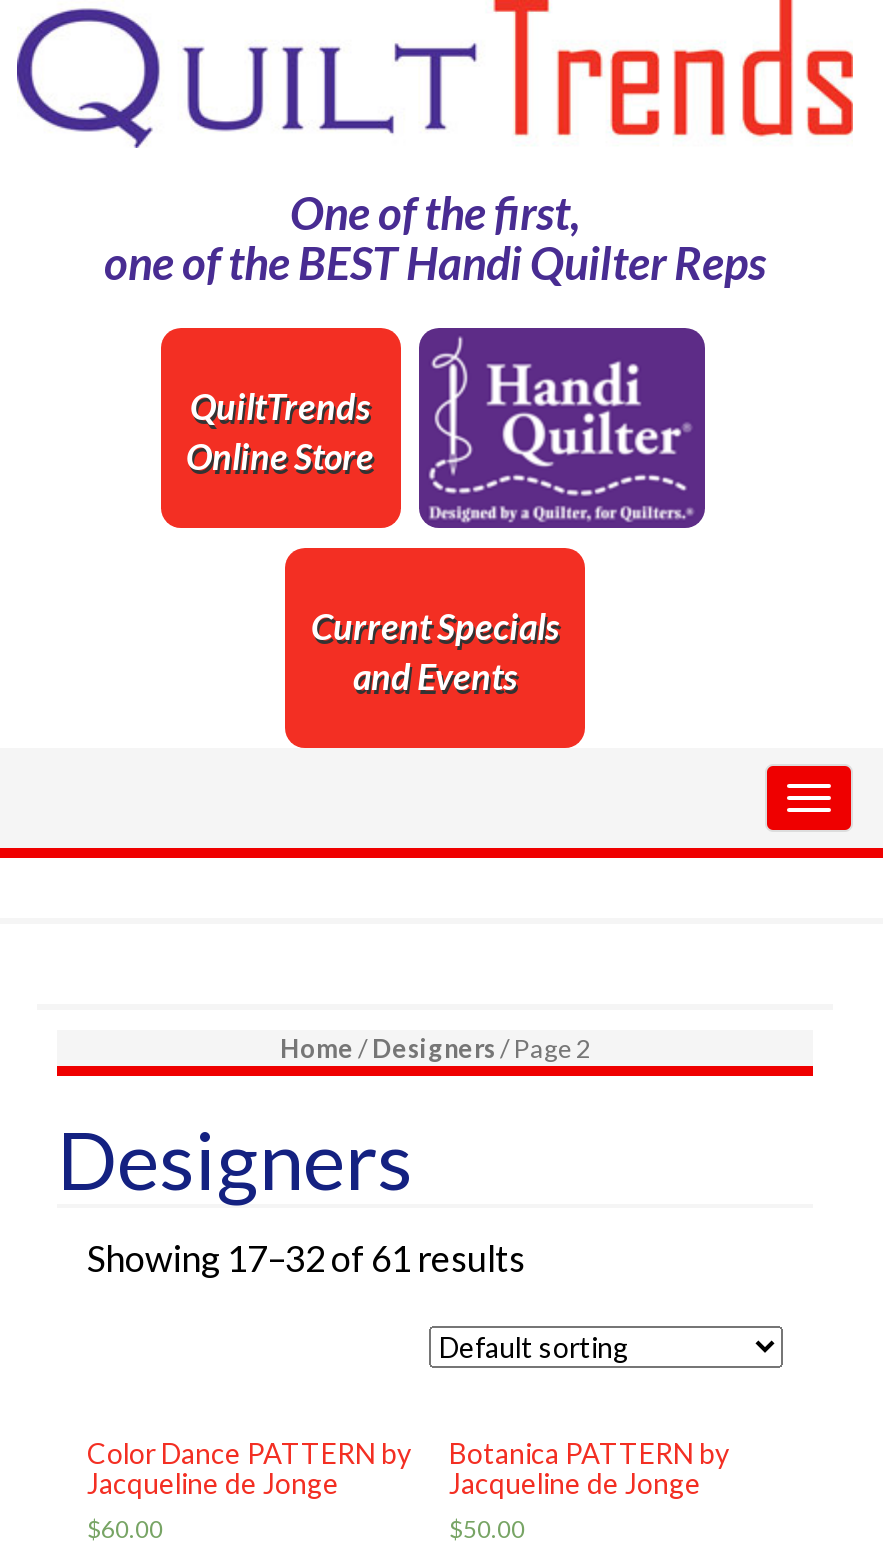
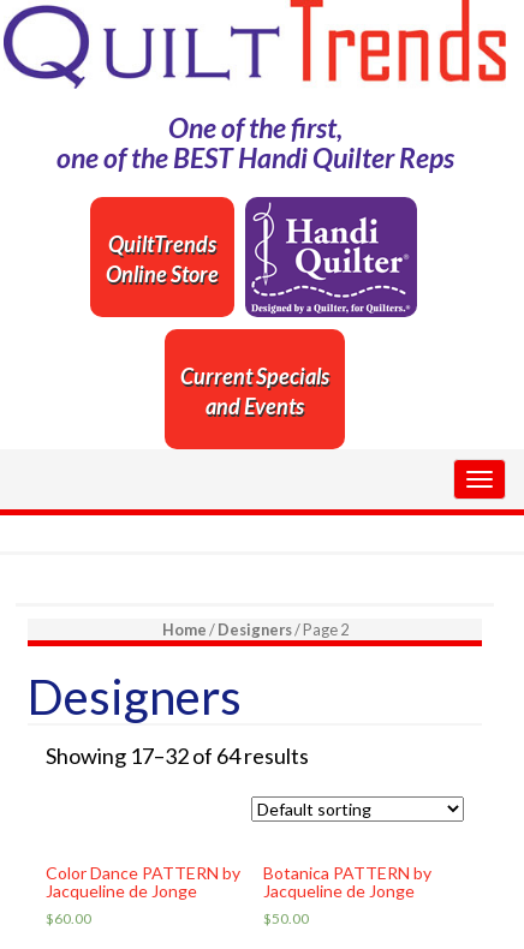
[87,1237,525,1281] Showing 17–32 of 61 results -> [46,743,309,769] Showing 17–32 of 64 results

